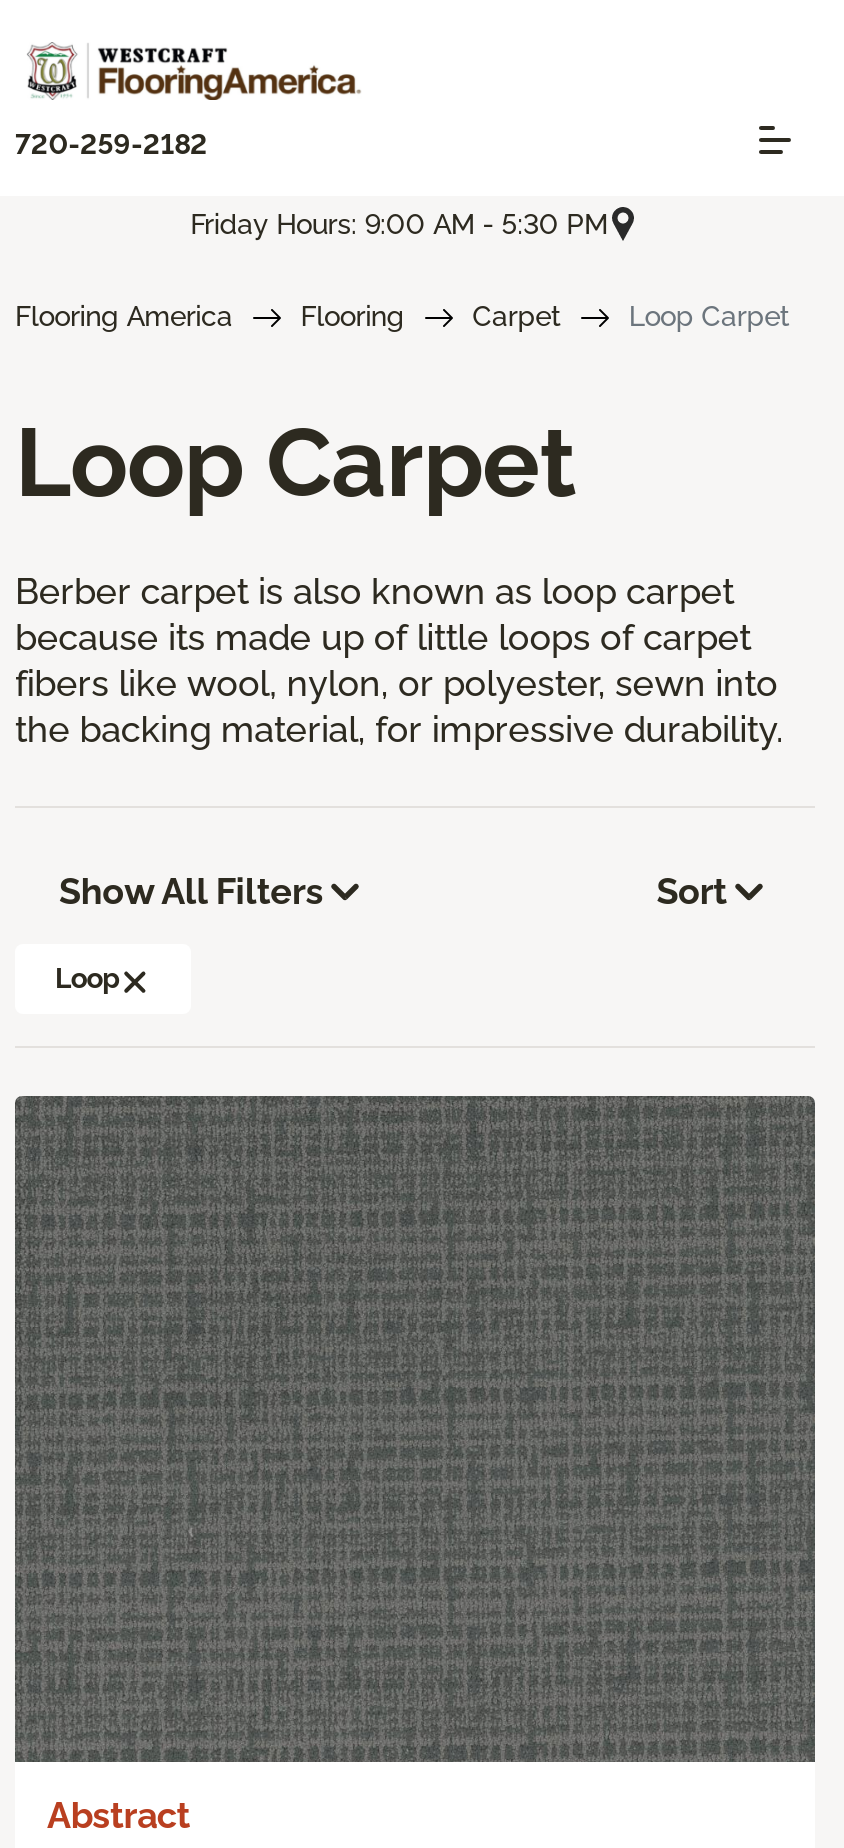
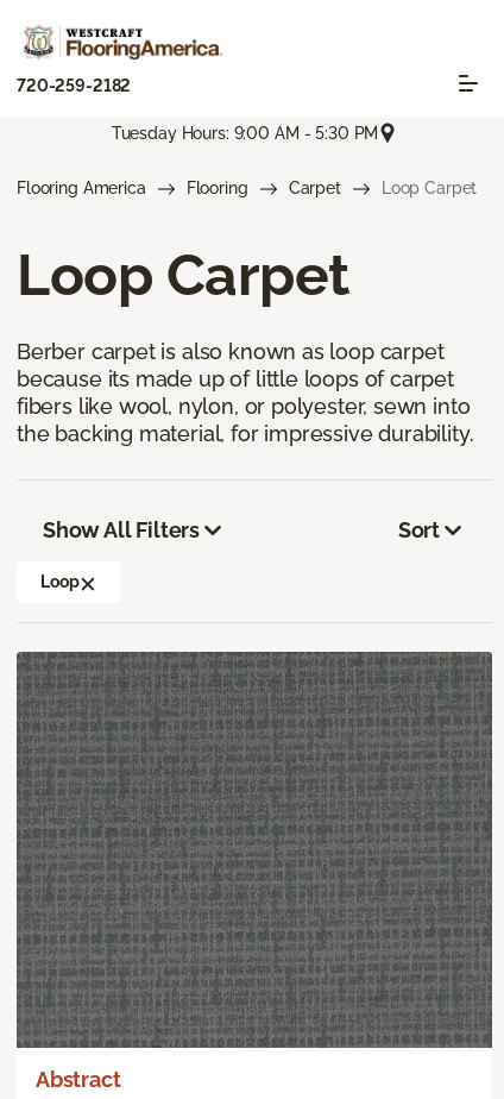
[190,207,608,239] Friday Hours: 9:00 AM - 5:30 PM -> [111,123,378,142] Tuesday Hours: 9:00 AM - 5:30 PM

